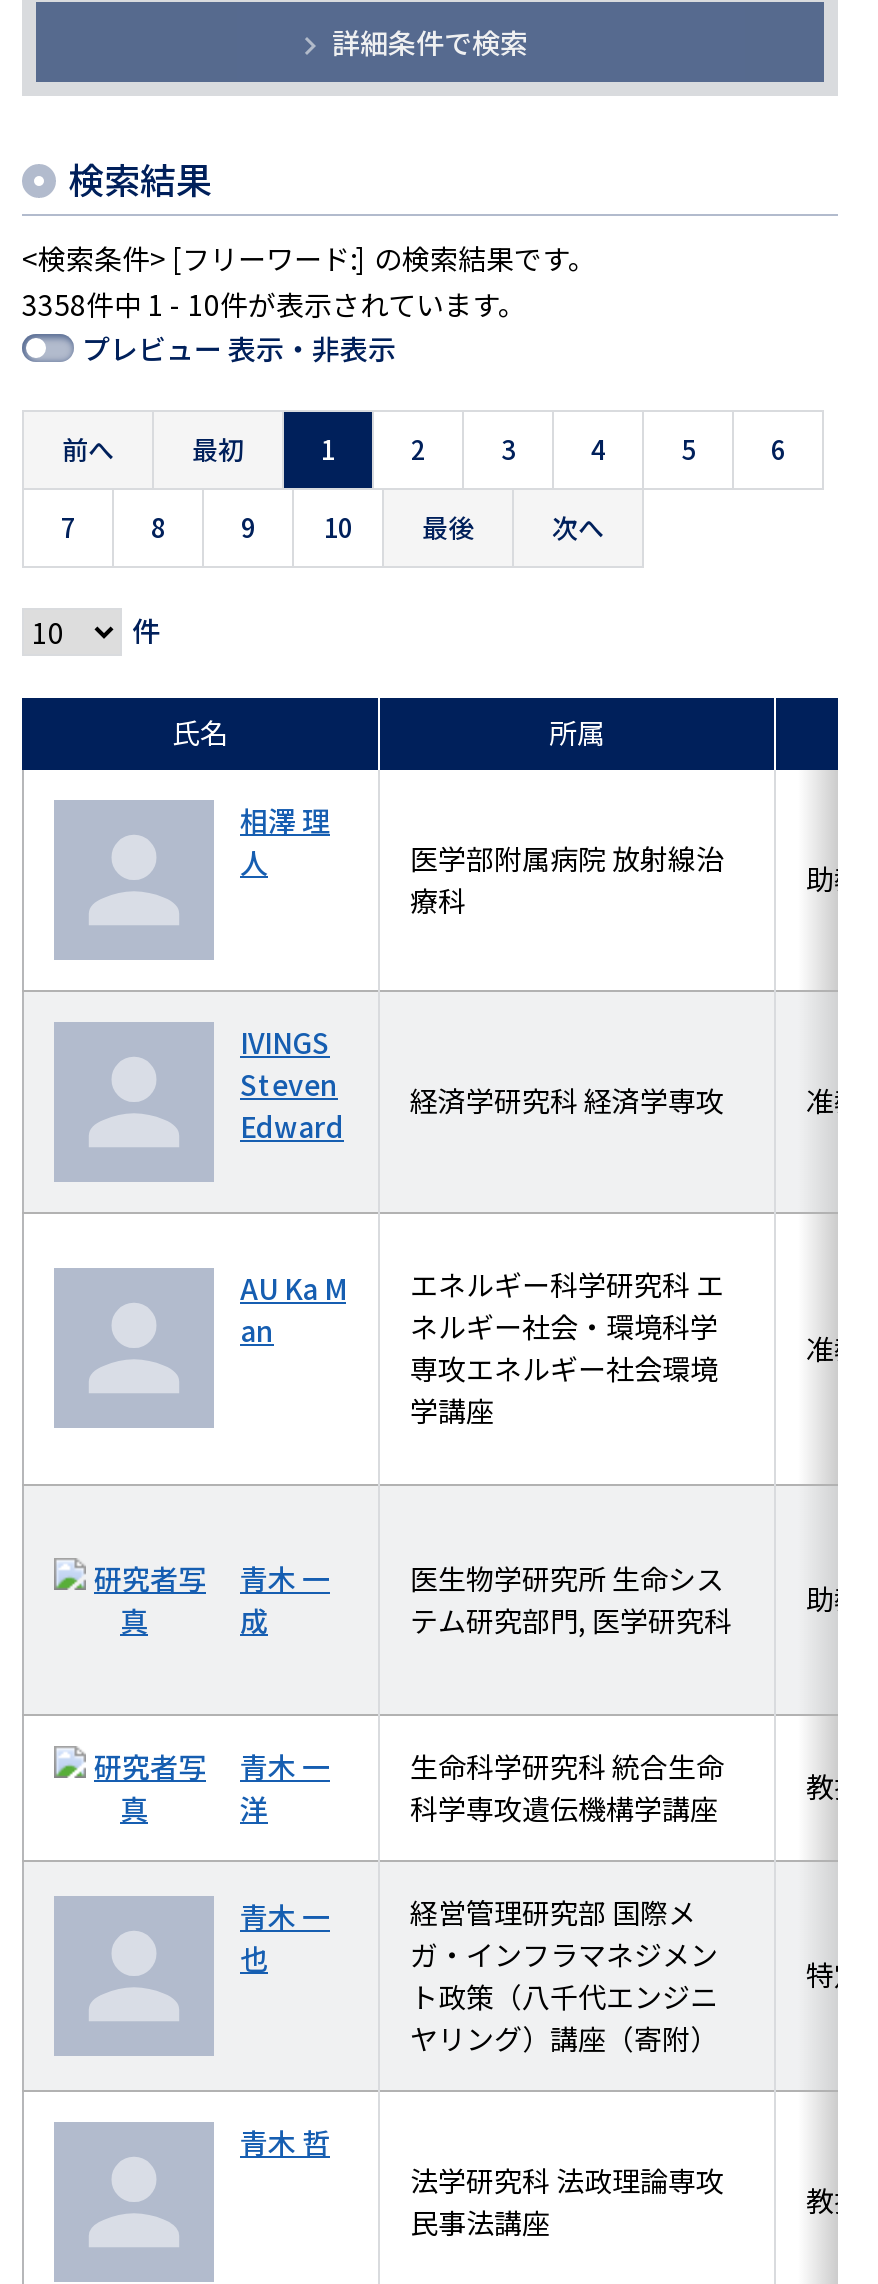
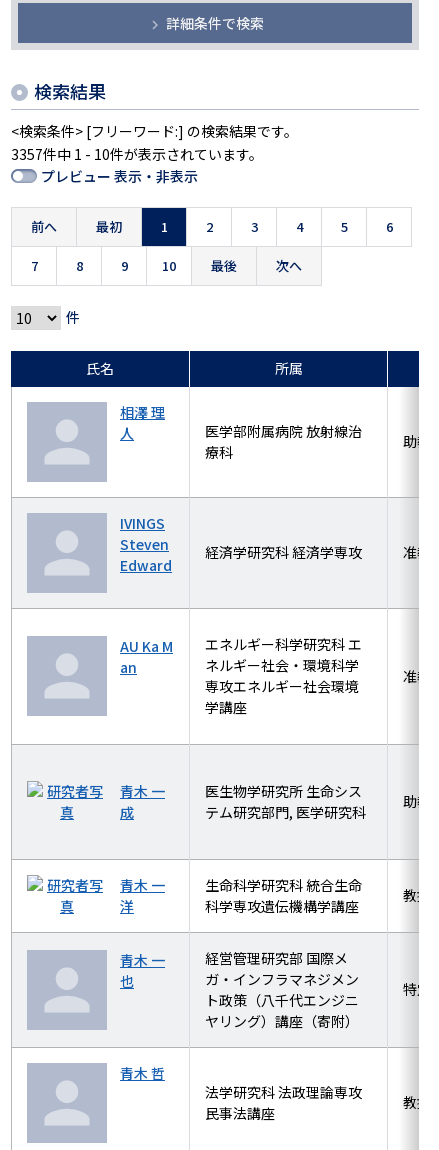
[22,284,526,324] 3358件中 1 - 10件が表示されています。 -> [11,144,263,164] 3357件中 1 - 10件が表示されています。

